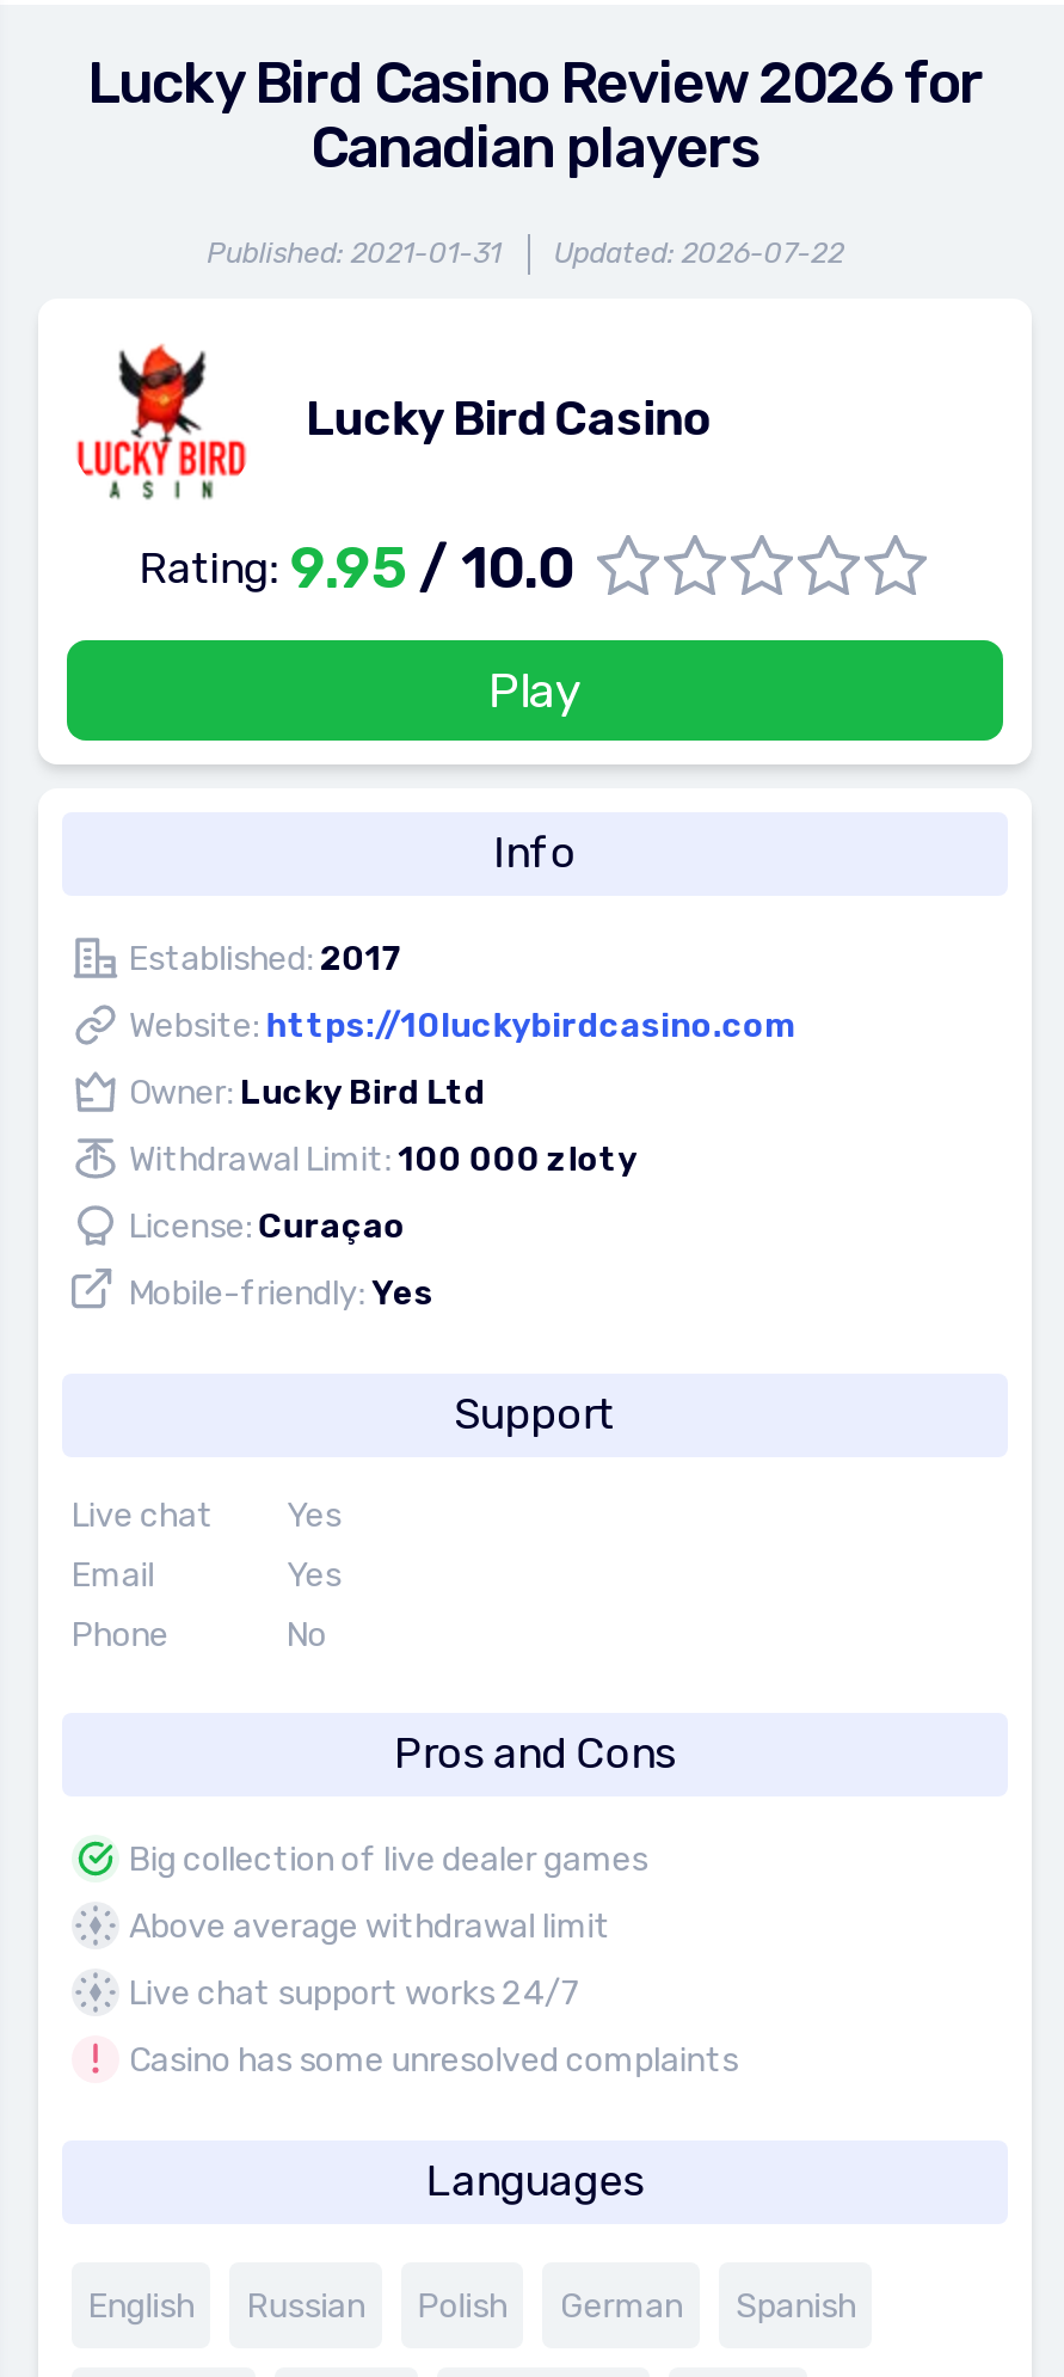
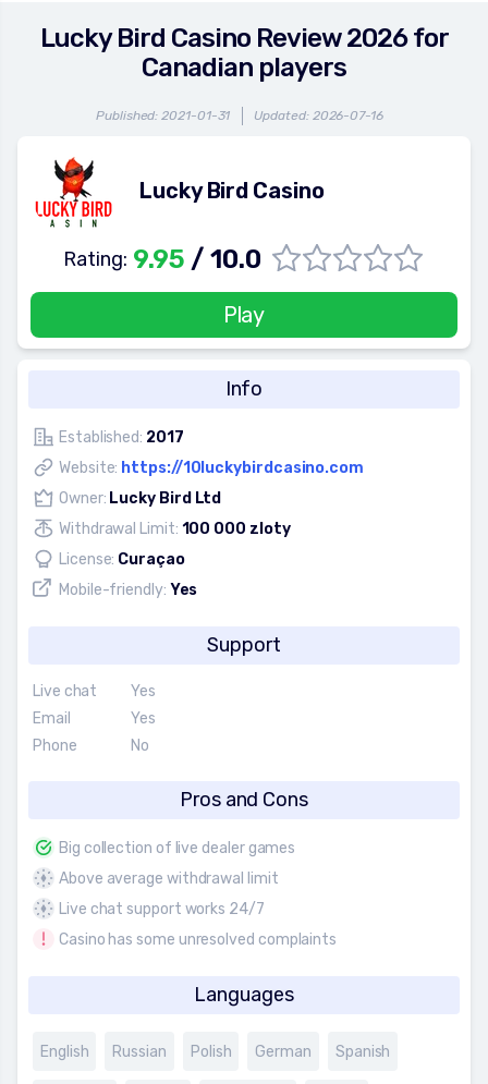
[207,237,844,270] Published: 2021-01-31 Updated: 2026-07-22 -> [96,108,383,123] Published: 2021-01-31 Updated: 2026-07-16

